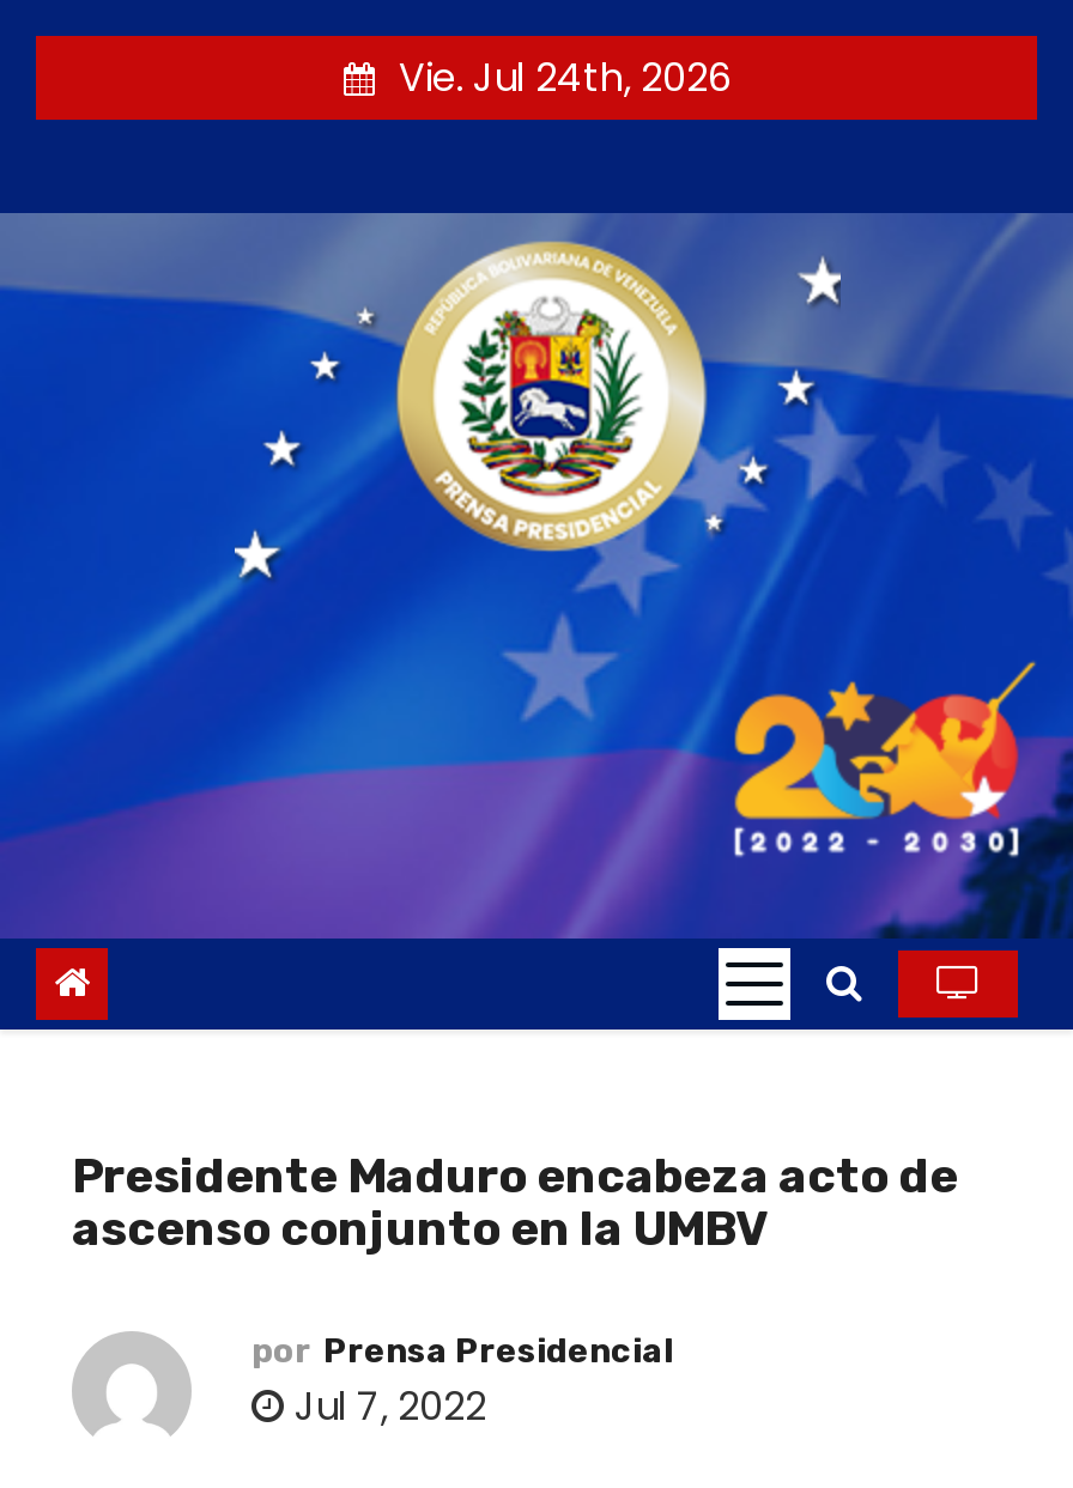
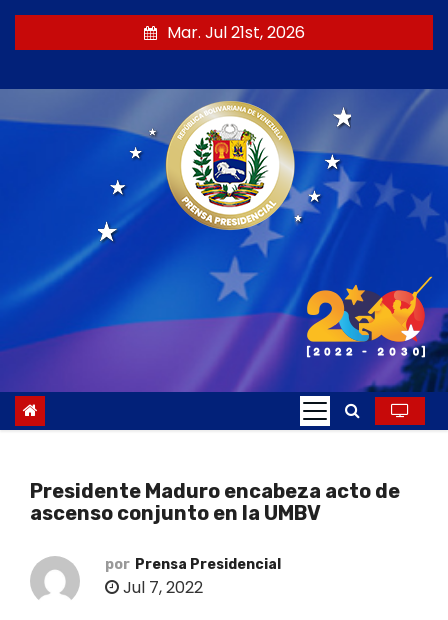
[399,50,732,105] Vie. Jul 24th, 2026 -> [167,21,305,44] Mar. Jul 21st, 2026

